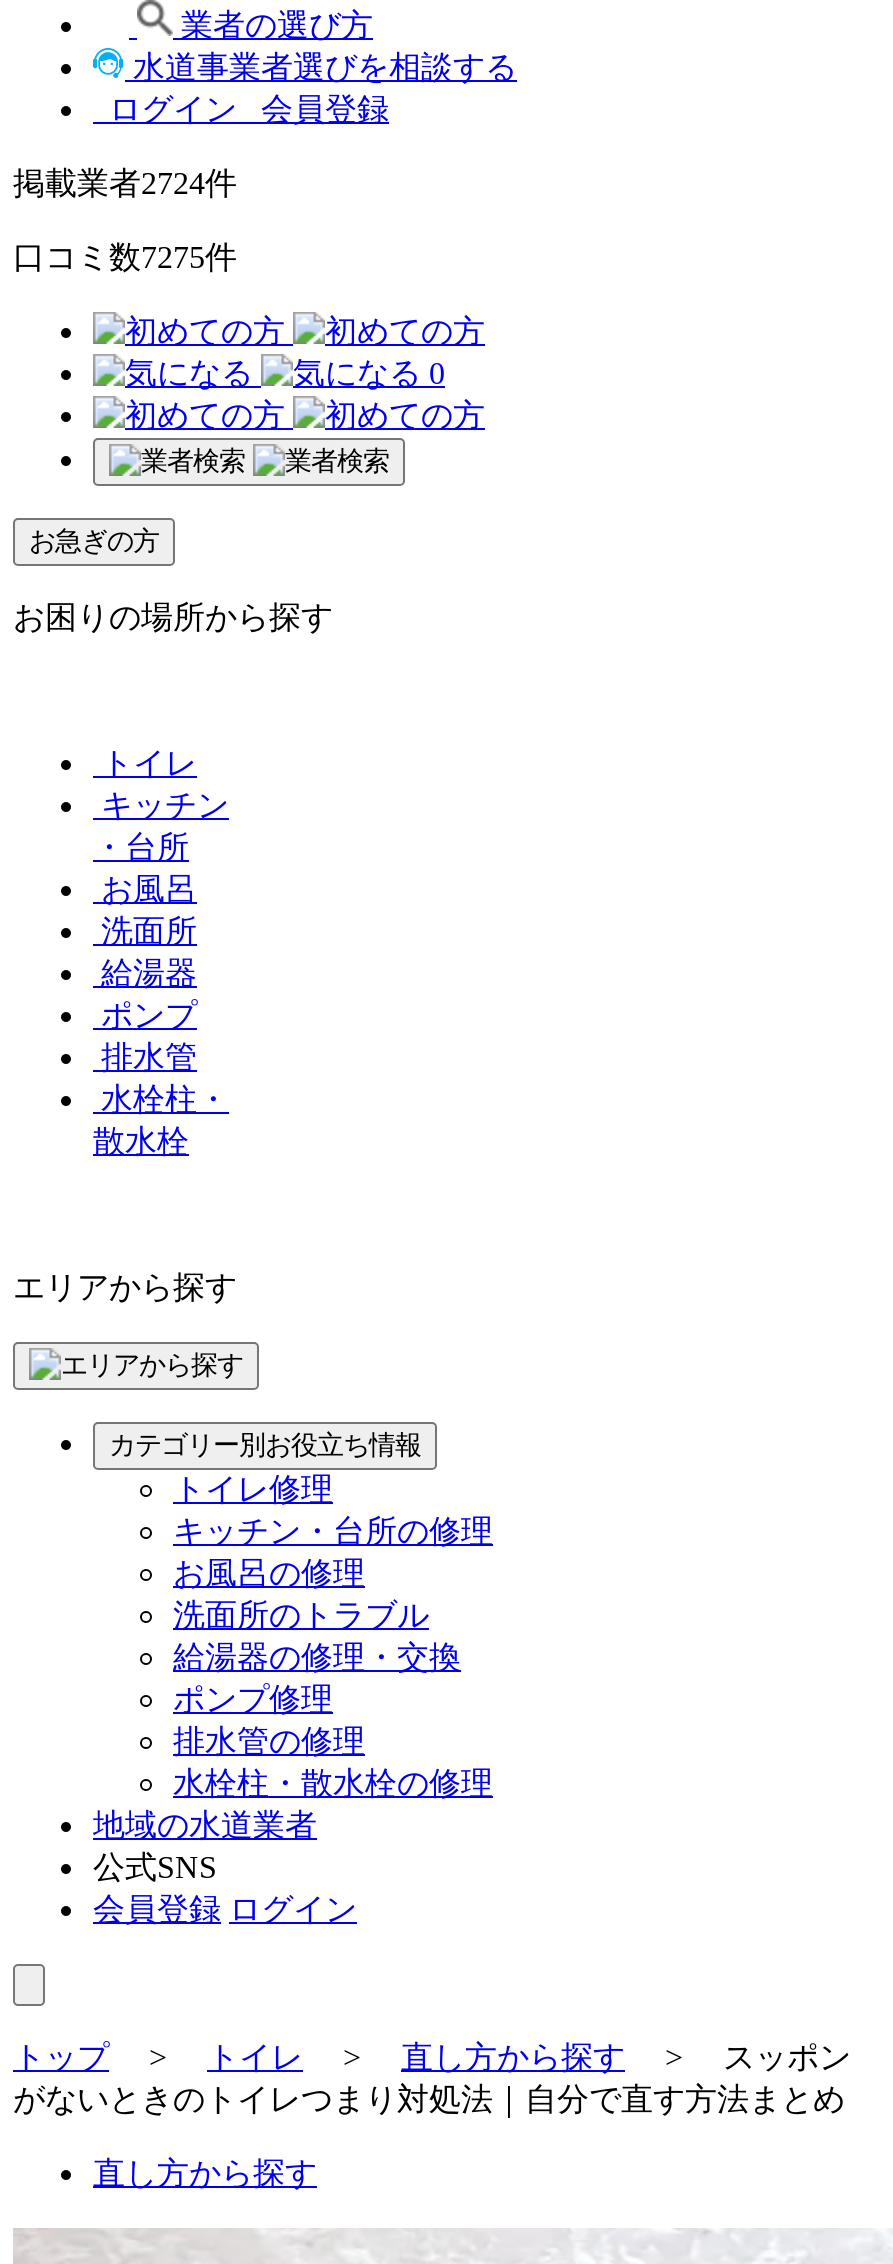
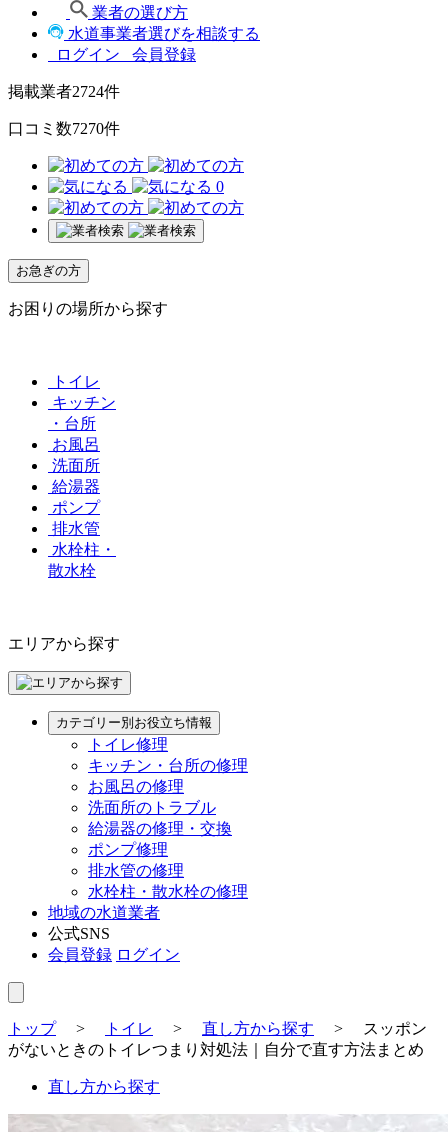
[13,240,237,274] 口コミ数7275件 -> [8,120,120,137] 口コミ数7270件

